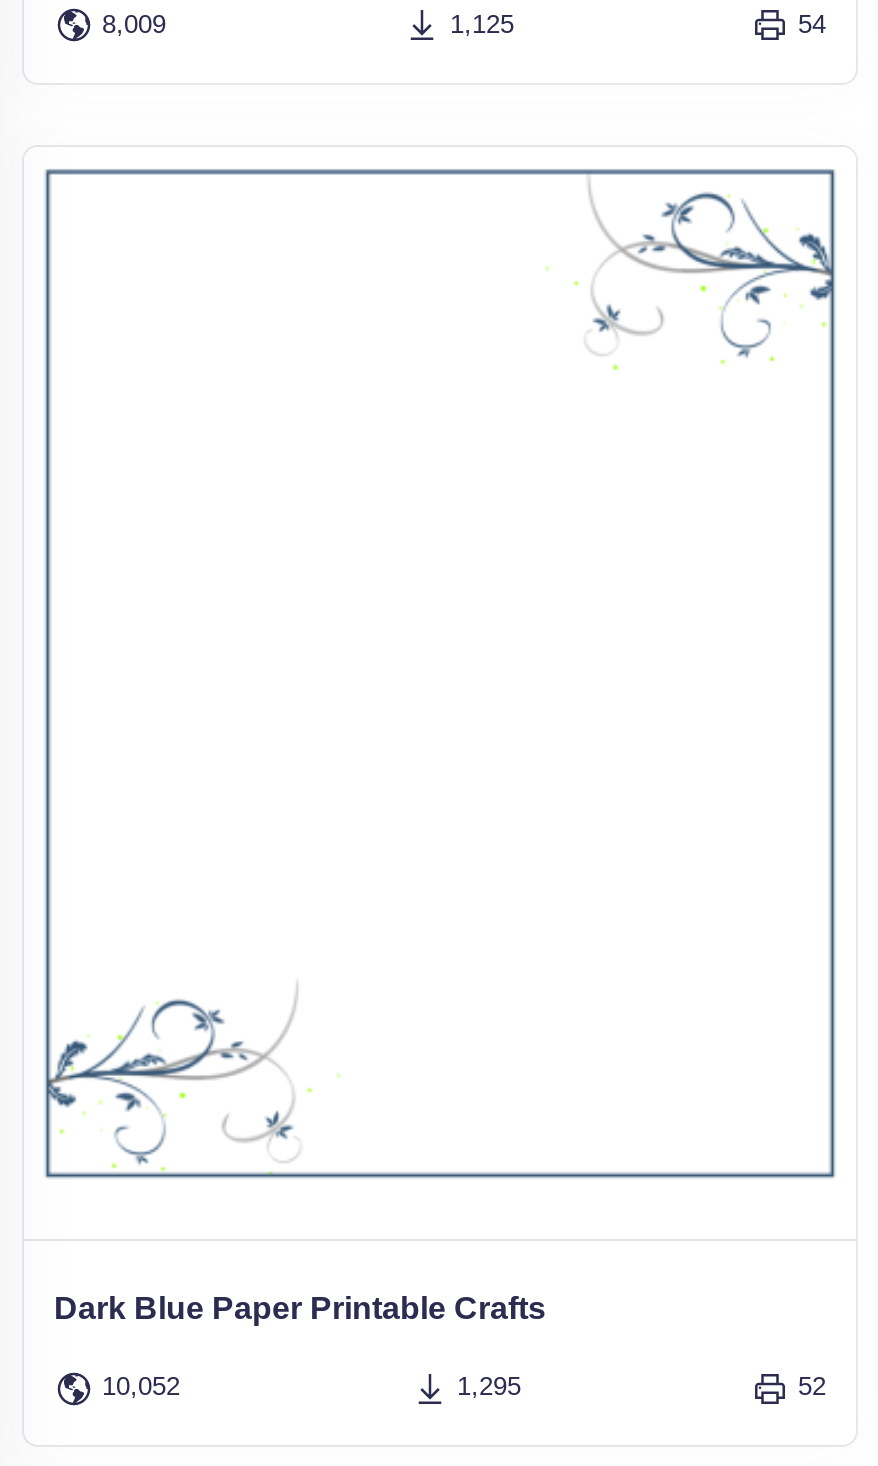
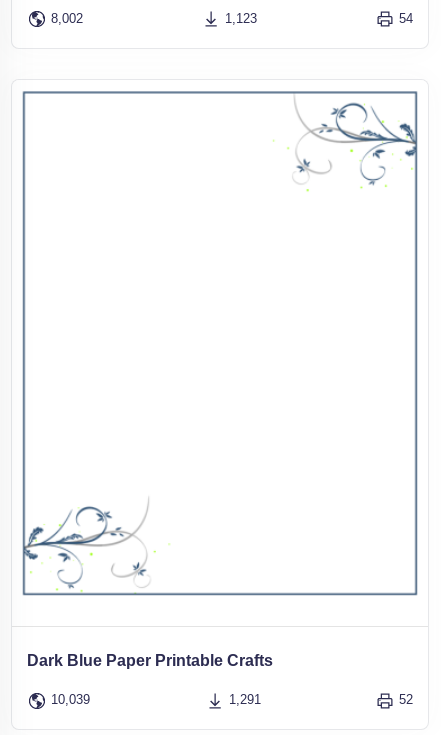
[102,9,166,39] 8,009 -> [51,11,83,26] 8,002
[450,9,514,39] 1,125 -> [225,11,257,26] 1,123
[102,1371,180,1401] 10,052 -> [51,692,90,707] 10,039
[457,1371,521,1401] 1,295 -> [228,692,260,707] 1,291

